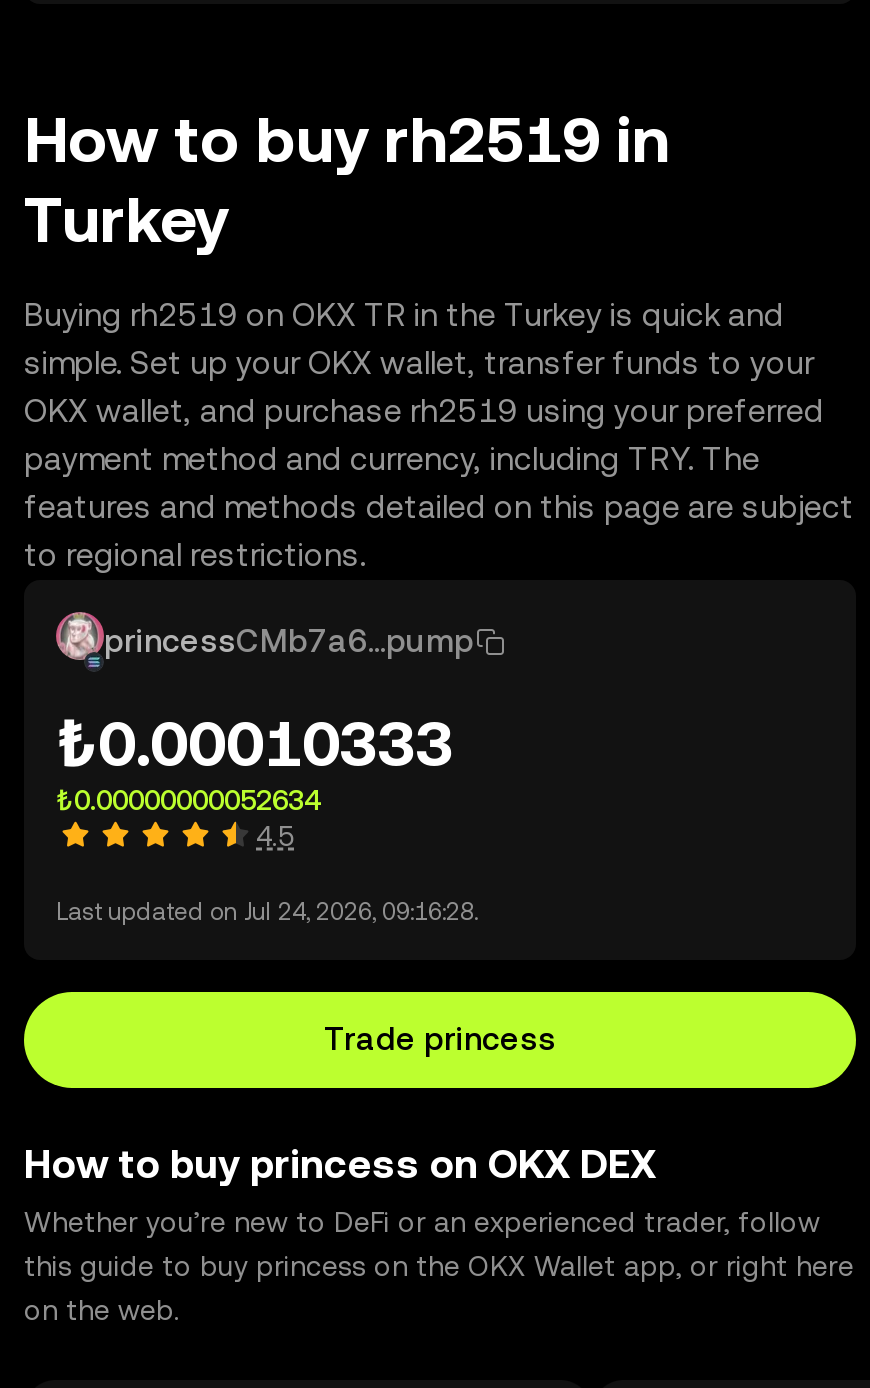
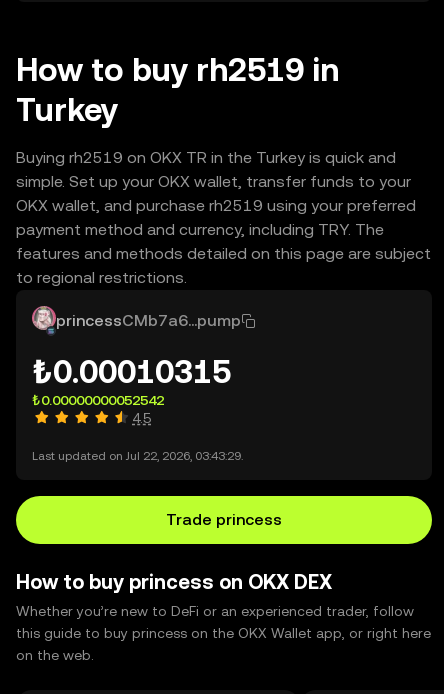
[56,706,454,780] ₺0.00010333 -> [32,353,231,390] ₺0.00010315
[56,784,320,816] ₺0.00000000052634 -> [32,392,164,408] ₺0.00000000052542
[56,898,478,926] Last updated on Jul 24, 2026, 09:16:28. -> [32,449,243,463] Last updated on Jul 22, 2026, 03:43:29.

